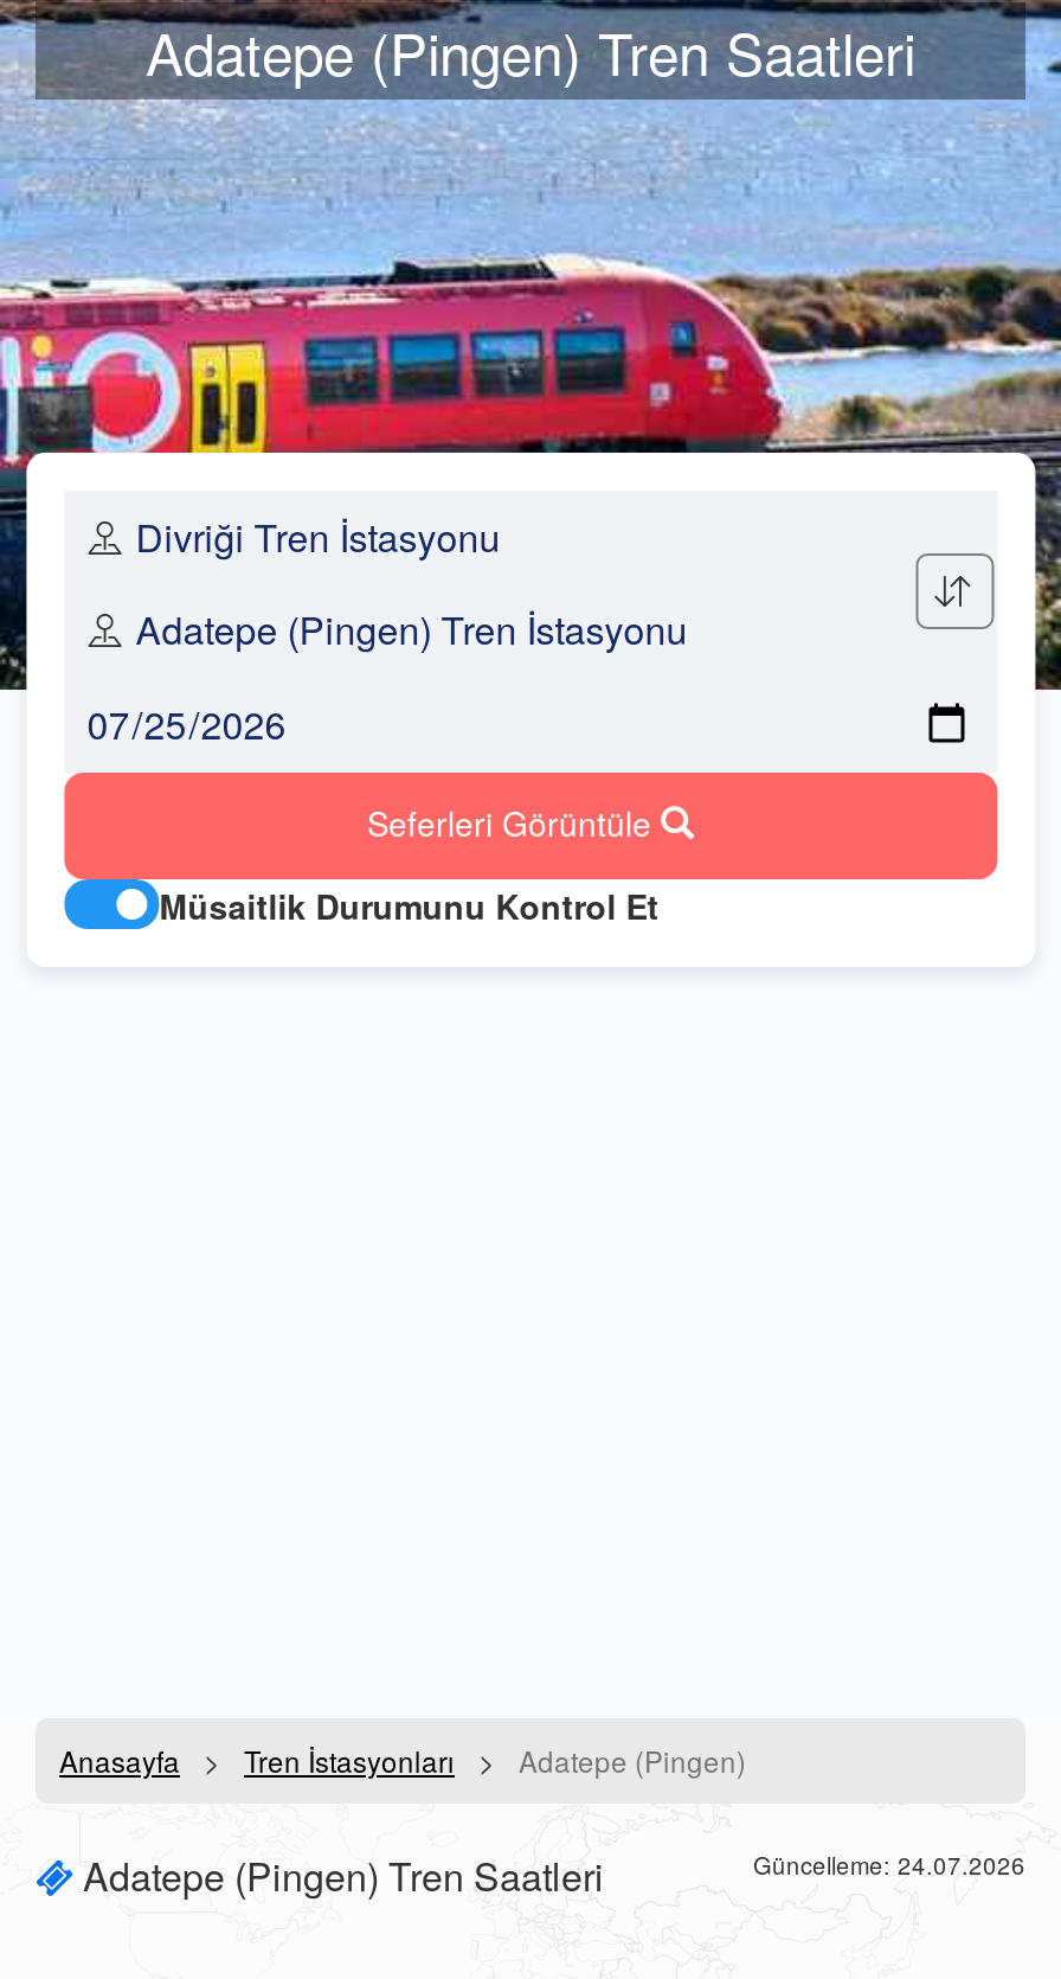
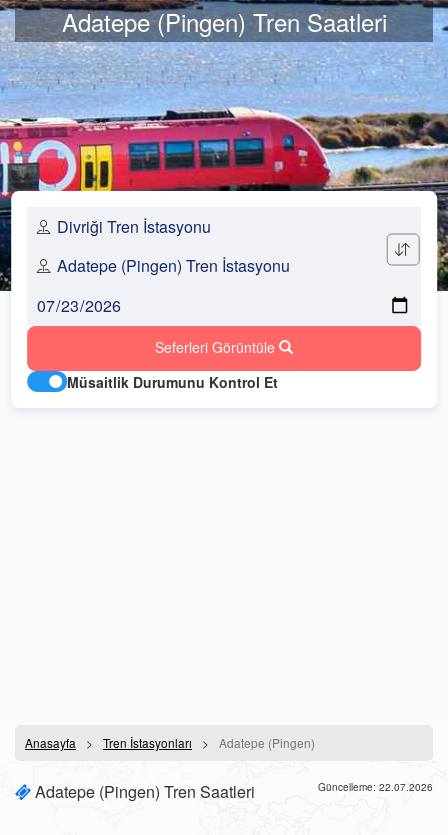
[753,1849,1025,1882] Güncelleme: 24.07.2026 -> [318,780,433,794] Güncelleme: 22.07.2026

